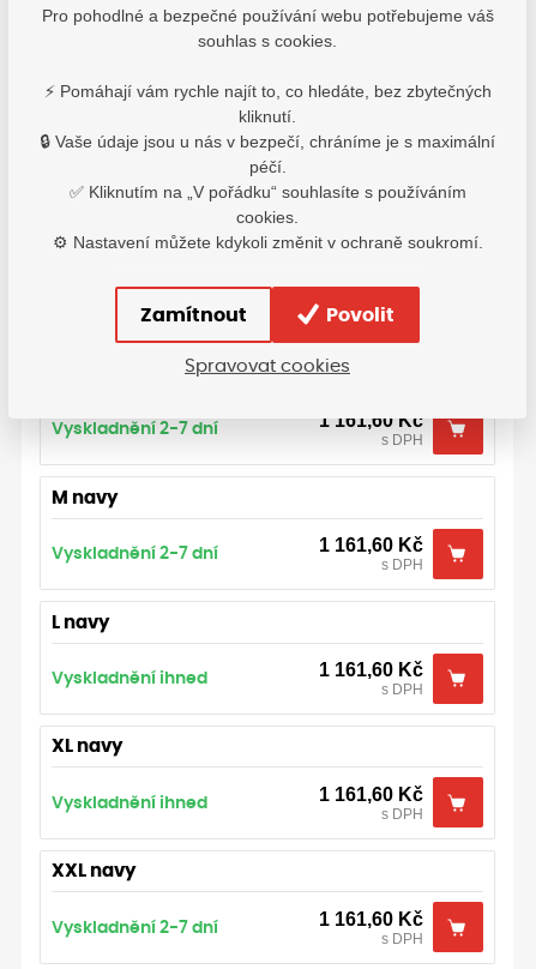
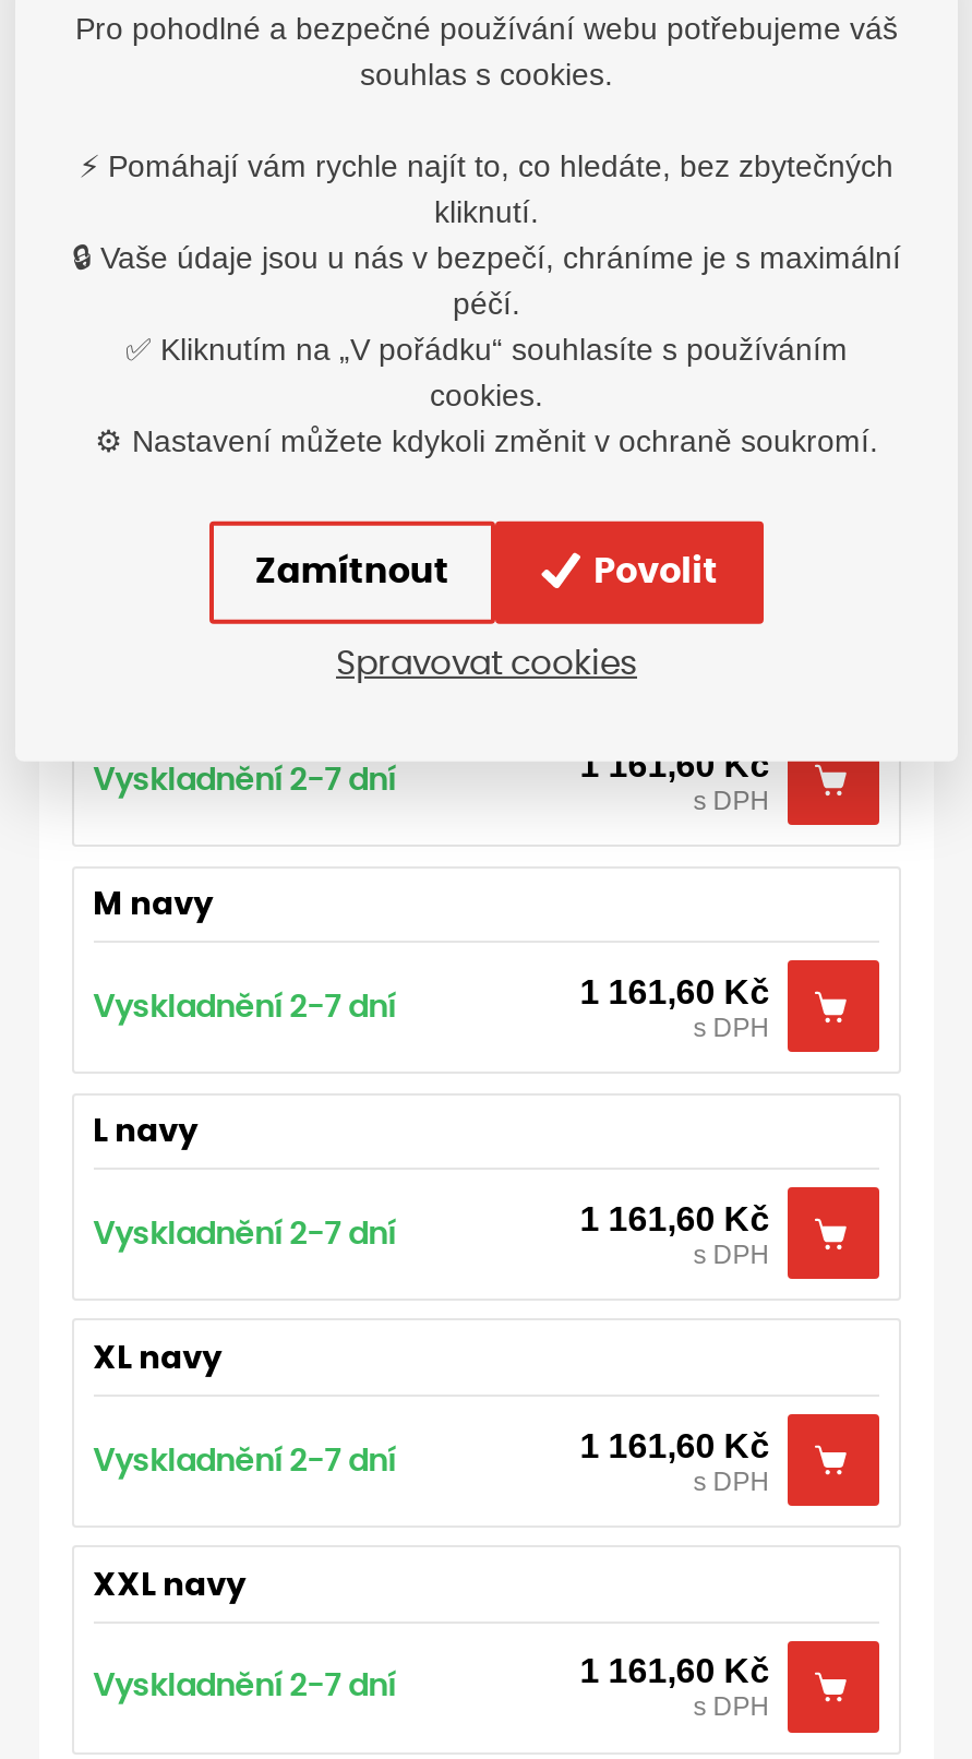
[51,669,207,687] Vyskladnění ihned -> [93,1217,396,1250] Vyskladnění 2-7 dní
[51,794,207,812] Vyskladnění ihned -> [93,1444,396,1477] Vyskladnění 2-7 dní

